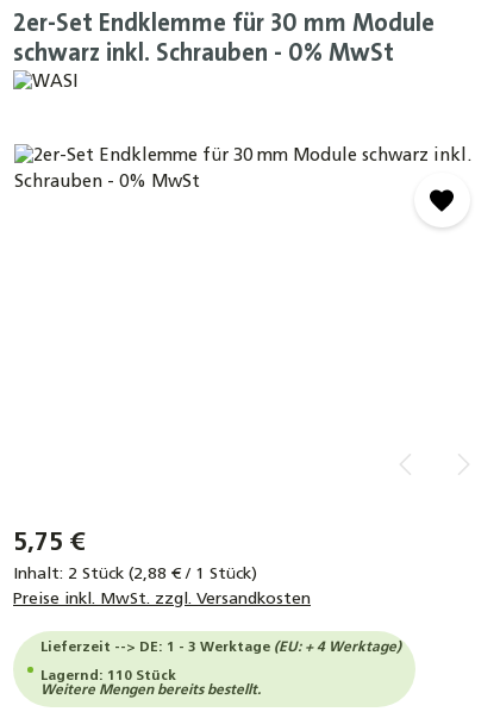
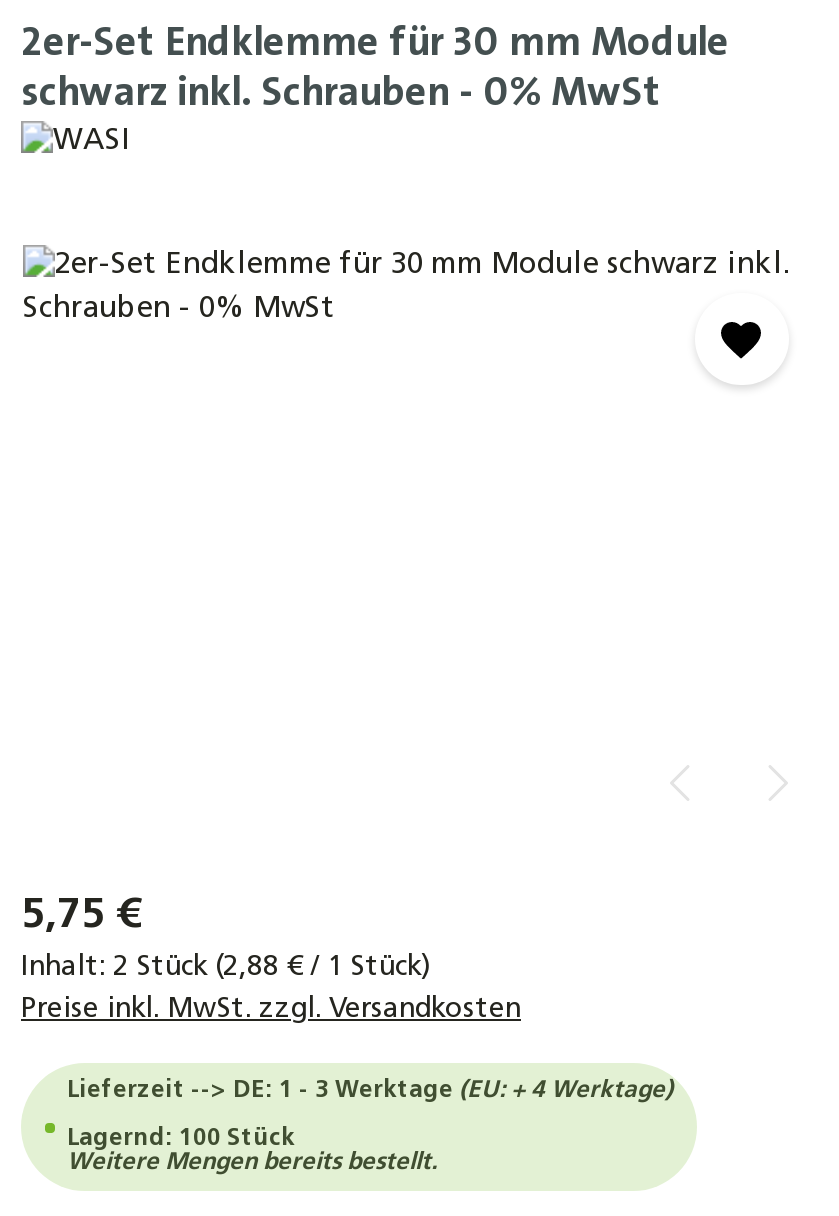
[40,669,176,683] Lagernd: 110 Stück -> [67,1127,295,1151] Lagernd: 100 Stück

